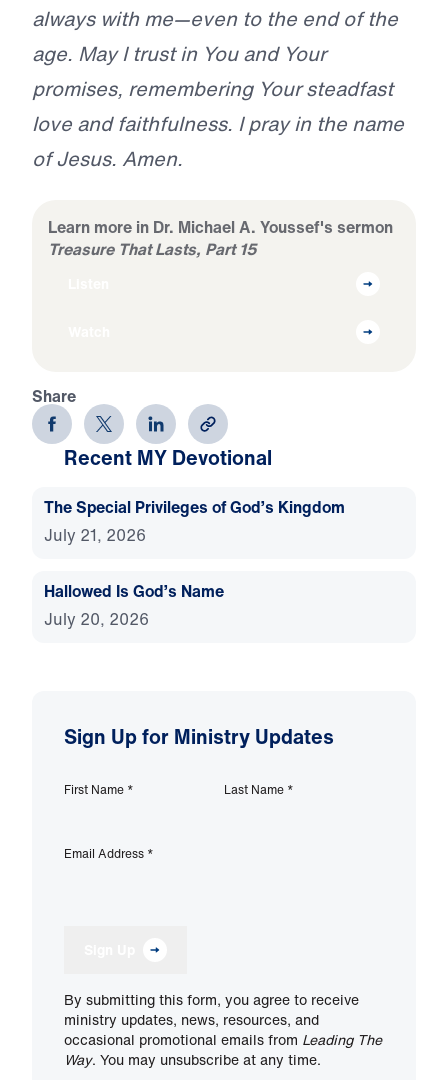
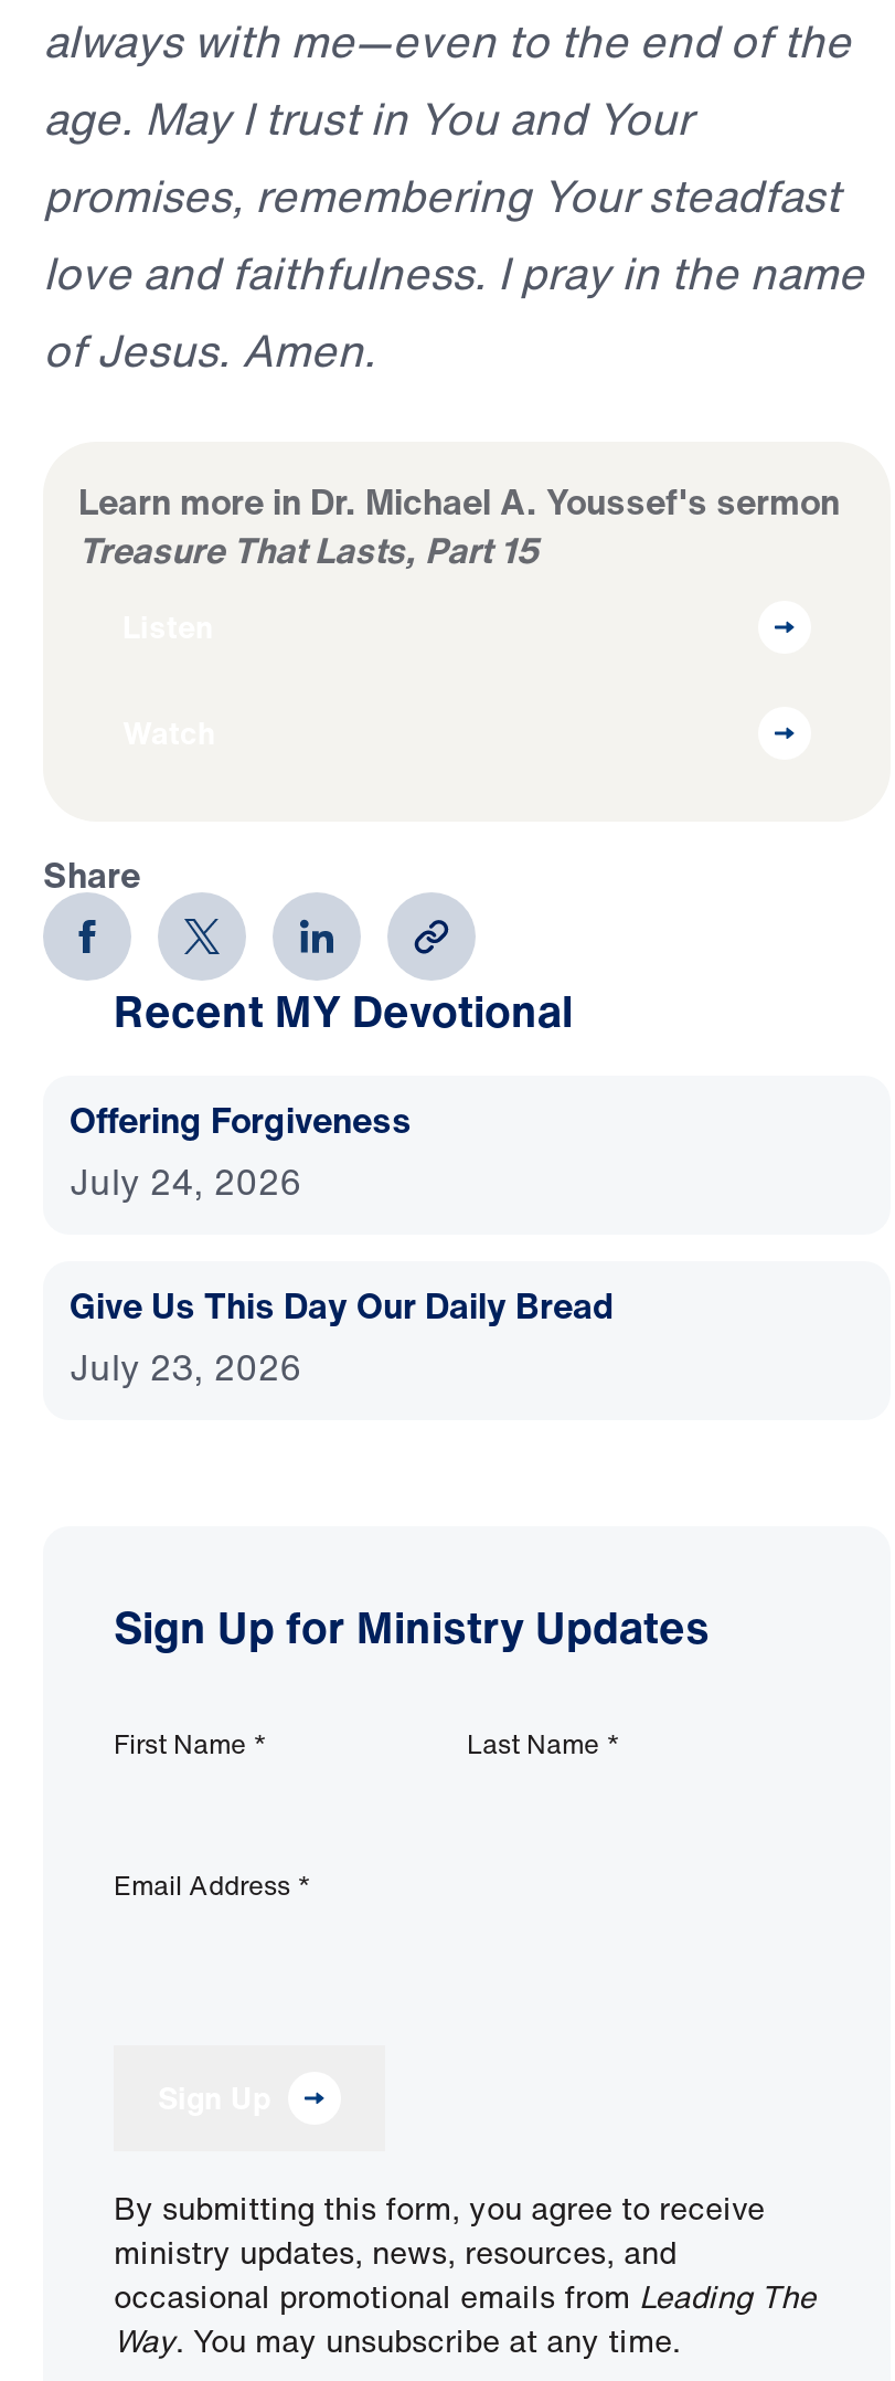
[44,495,345,547] The Special Privileges of God’s Kingdom | July 21, 2026 -> [70,1094,412,1208] Offering Forgiveness | July 24, 2026
[44,579,224,631] Hallowed Is God’s Name | July 20, 2026 -> [70,1279,615,1394] Give Us This Day Our Daily Bread | July 23, 2026

